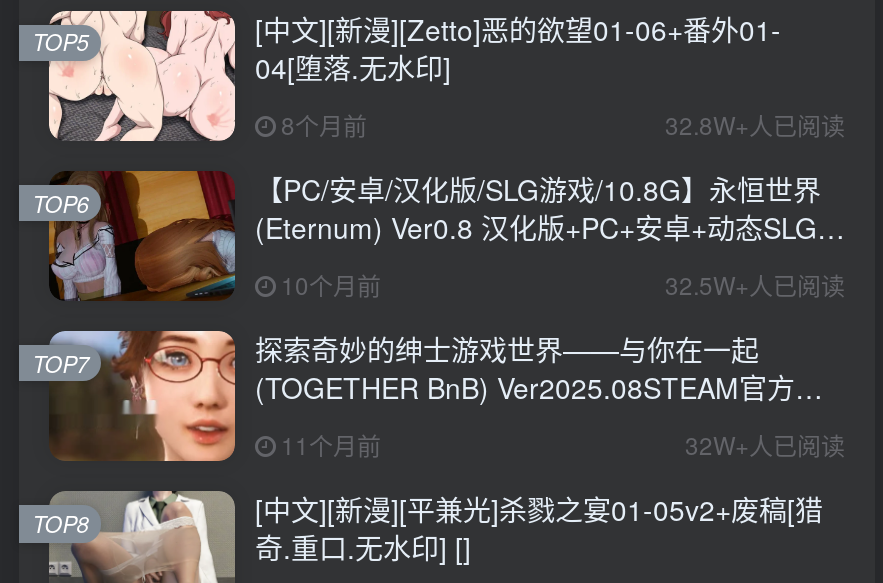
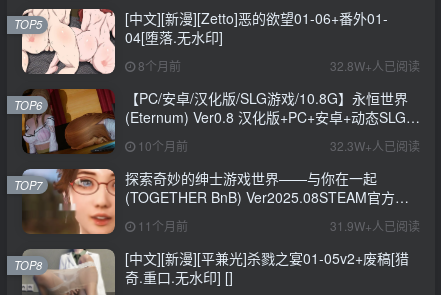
[665,267,845,301] 32.5W+人已阅读 -> [330,137,420,154] 32.3W+人已阅读
[685,427,845,461] 32W+人已阅读 -> [330,217,420,234] 31.9W+人已阅读

